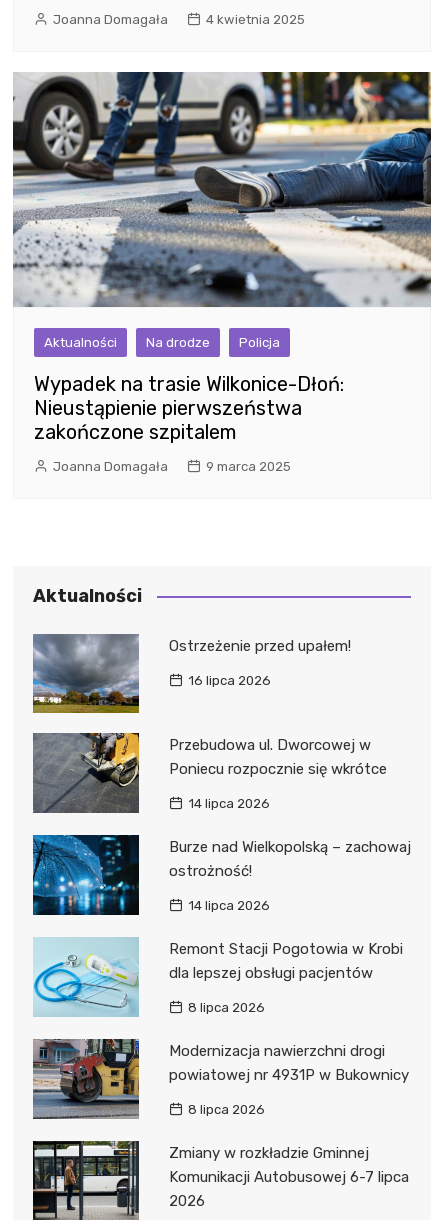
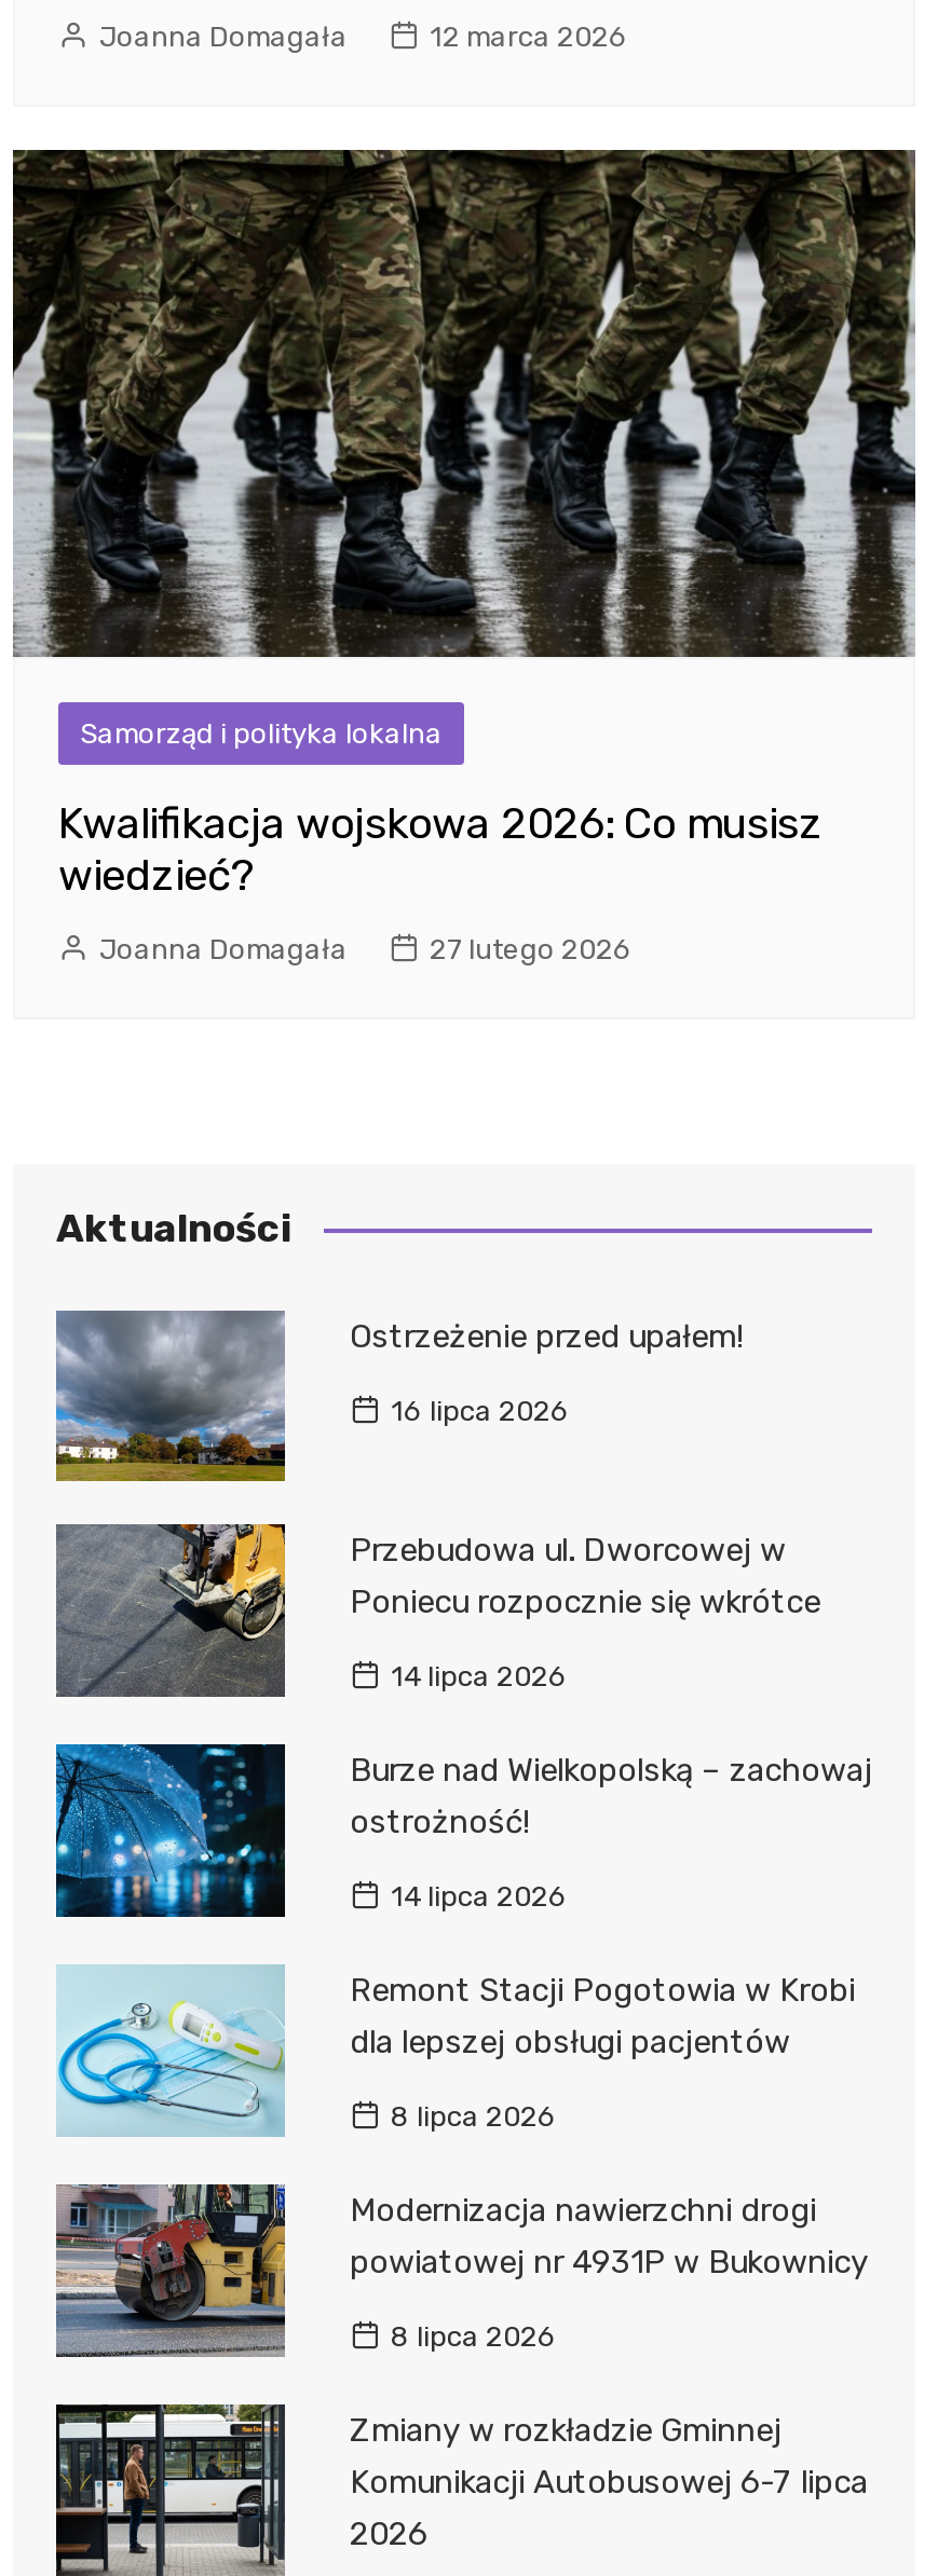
[206,12,305,27] 4 kwietnia 2025 -> [430,20,628,52] 12 marca 2026
[13,71,432,350] [image] | Aktualności | Na drodze | Policja -> [11,148,917,749] [image] | Samorząd i polityka lokalna
[34,372,344,444] Wypadek na trasie Wilkonice-Dłoń: | Nieustąpienie pierwszeństwa | zakończone szpitalem -> [58,797,823,901] Kwalifikacja wojskowa 2026: Co musisz | wiedzieć?
[206,459,291,474] 9 marca 2025 -> [430,933,633,965] 27 lutego 2026

